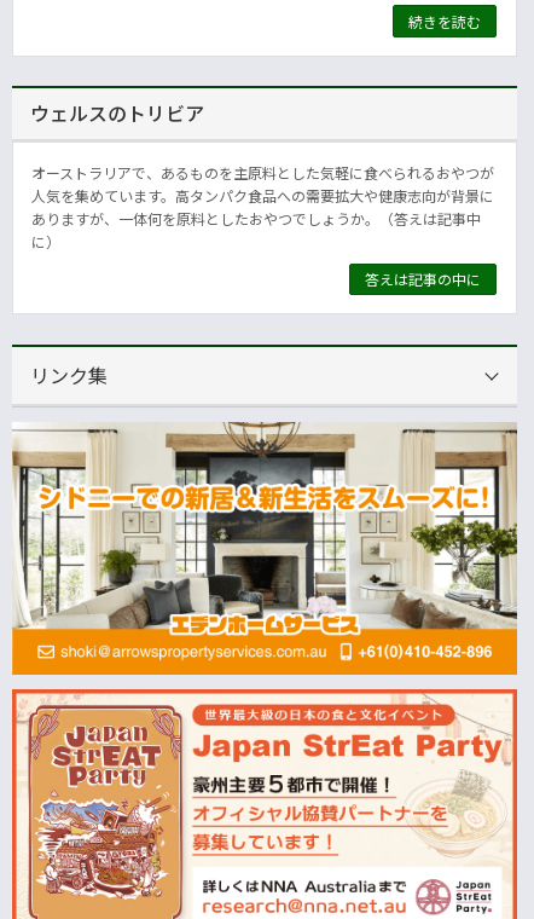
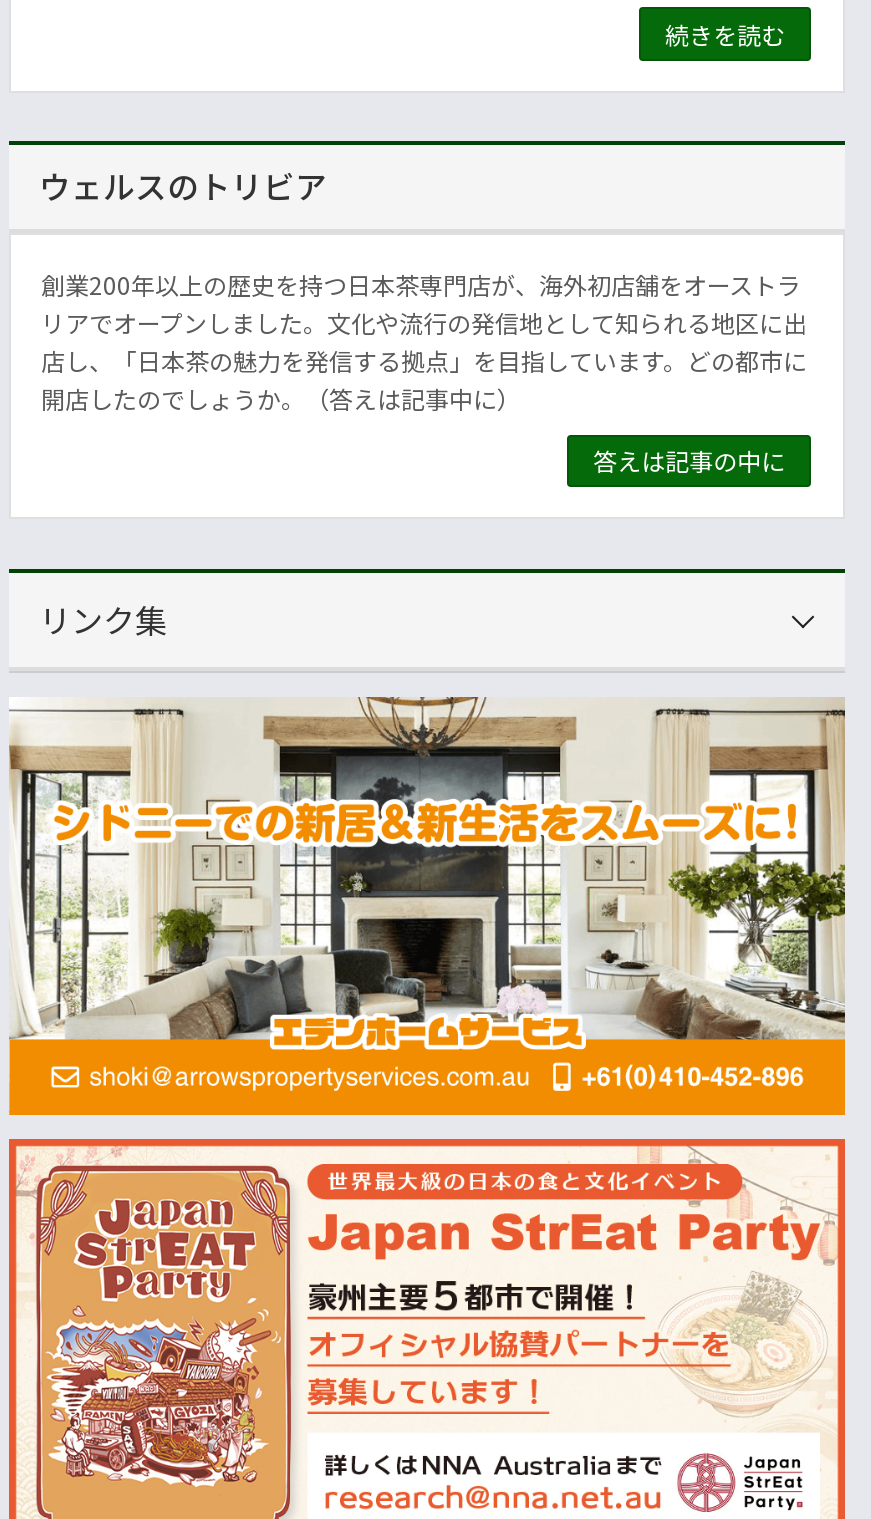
[31,163,494,252] オーストラリアで、あるものを主原料とした気軽に食べられるおやつが | 人気を集めています。高タンパク食品への需要拡大や健康志向が背景に | ありますが、一体何を原料としたおやつでしょうか。（答えは記事中 | に） -> [41,268,807,416] 創業200年以上の歴史を持つ日本茶専門店が、海外初店舗をオーストラ | リアでオープンしました。文化や流行の発信地として知られる地区に出 | 店し、「日本茶の魅力を発信する拠点」を目指しています。どの都市に | 開店したのでしょうか。（答えは記事中に）

